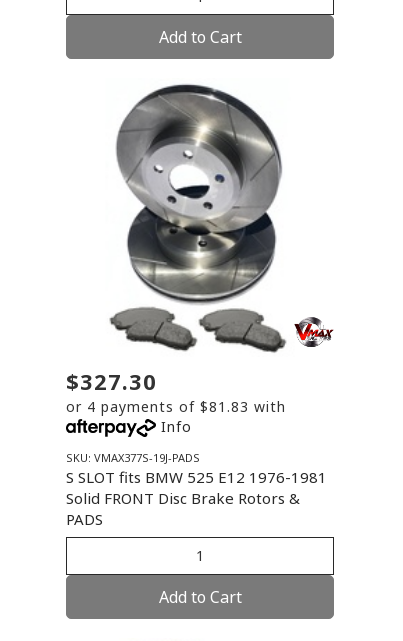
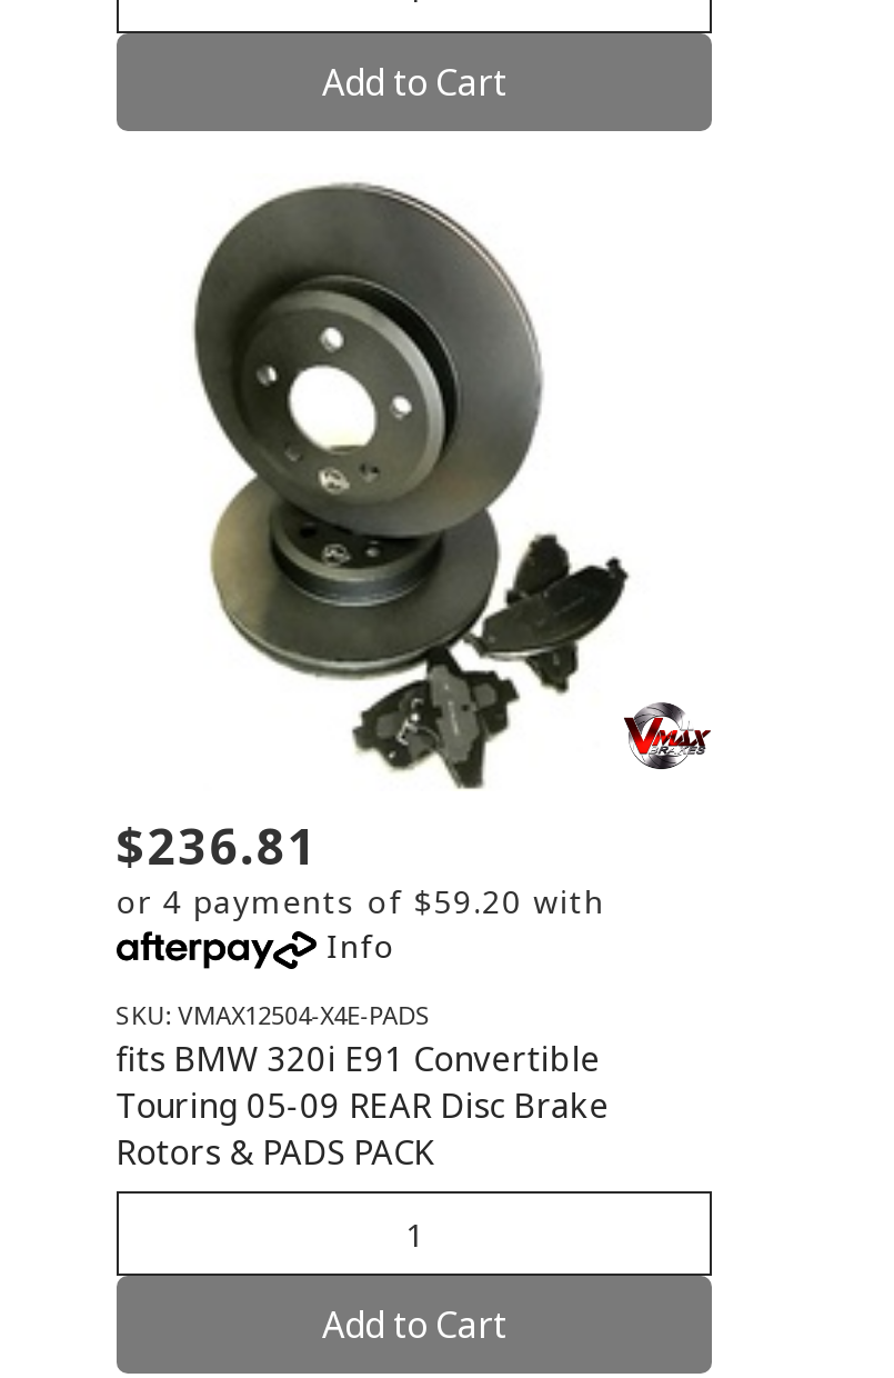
[66,83,297,396] [image] | $327.30 -> [116,181,632,879] [image] | $236.81
[66,397,286,416] or 4 payments of $81.83 with -> [116,881,605,923] or 4 payments of $59.20 with
[66,450,327,529] SKU: VMAX377S-19J-PADS | S SLOT fits BMW 525 E12 1976-1981 | Solid FRONT Disc Brake Rotors & | PADS -> [116,999,609,1174] SKU: VMAX12504-X4E-PADS | fits BMW 320i E91 Convertible | Touring 05-09 REAR Disc Brake | Rotors & PADS PACK

